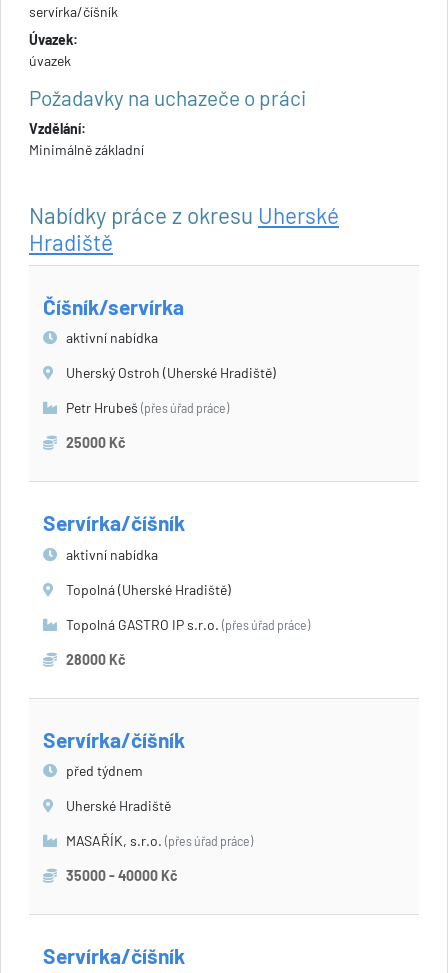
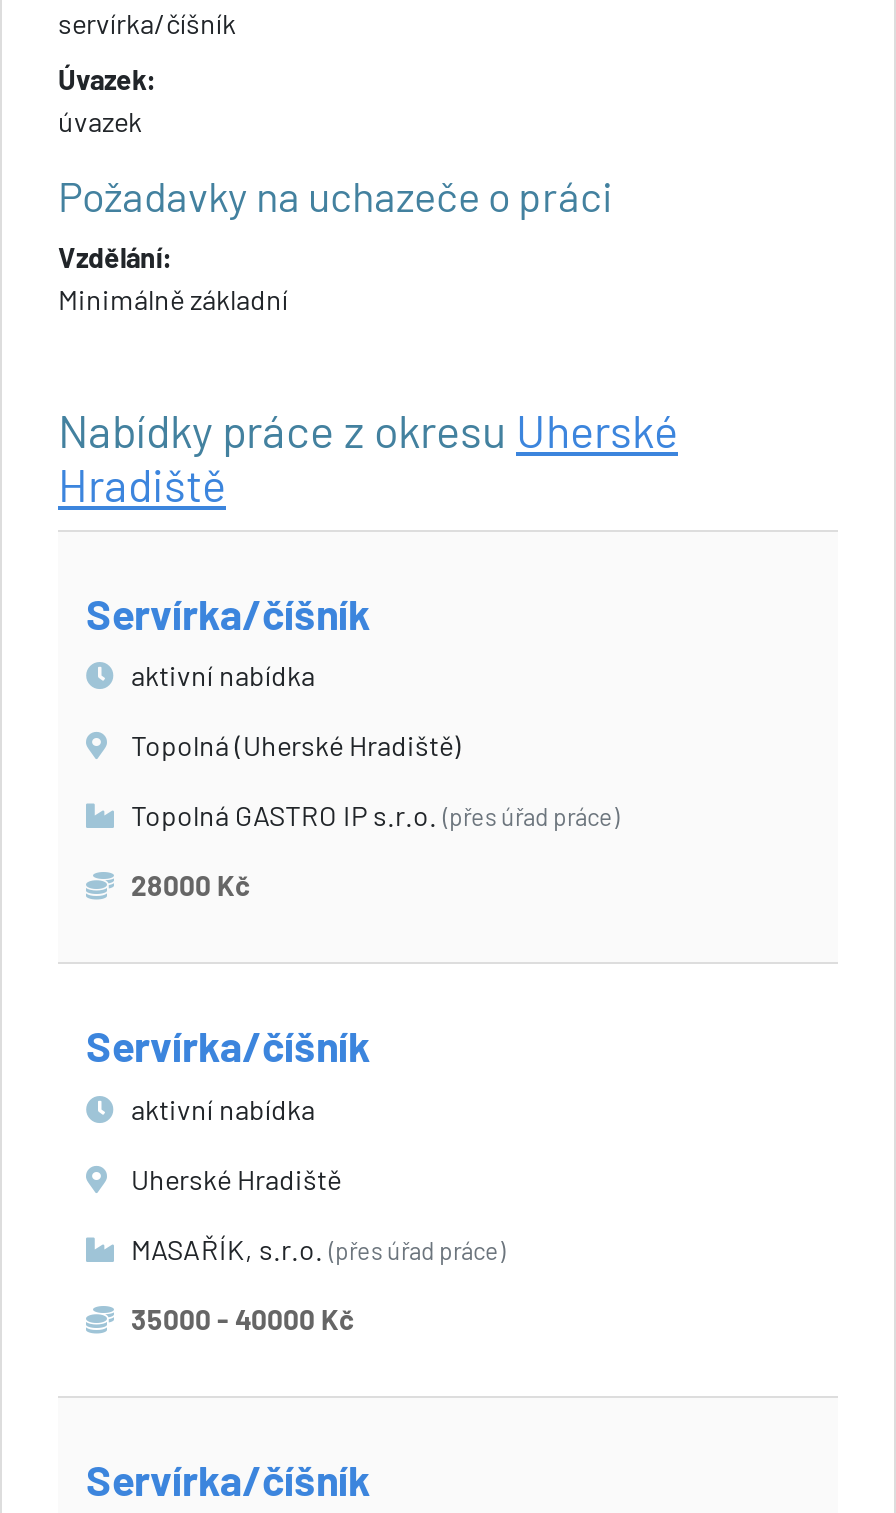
[43,294,275,451] Číšník/servírka | aktivní nabídka | Uherský Ostroh (Uherské Hradiště) | Petr Hrubeš (přes úřad práce) | 25000 Kč -> none
[62,762,142,779] před týdnem -> [125,1091,315,1125] aktivní nabídka

